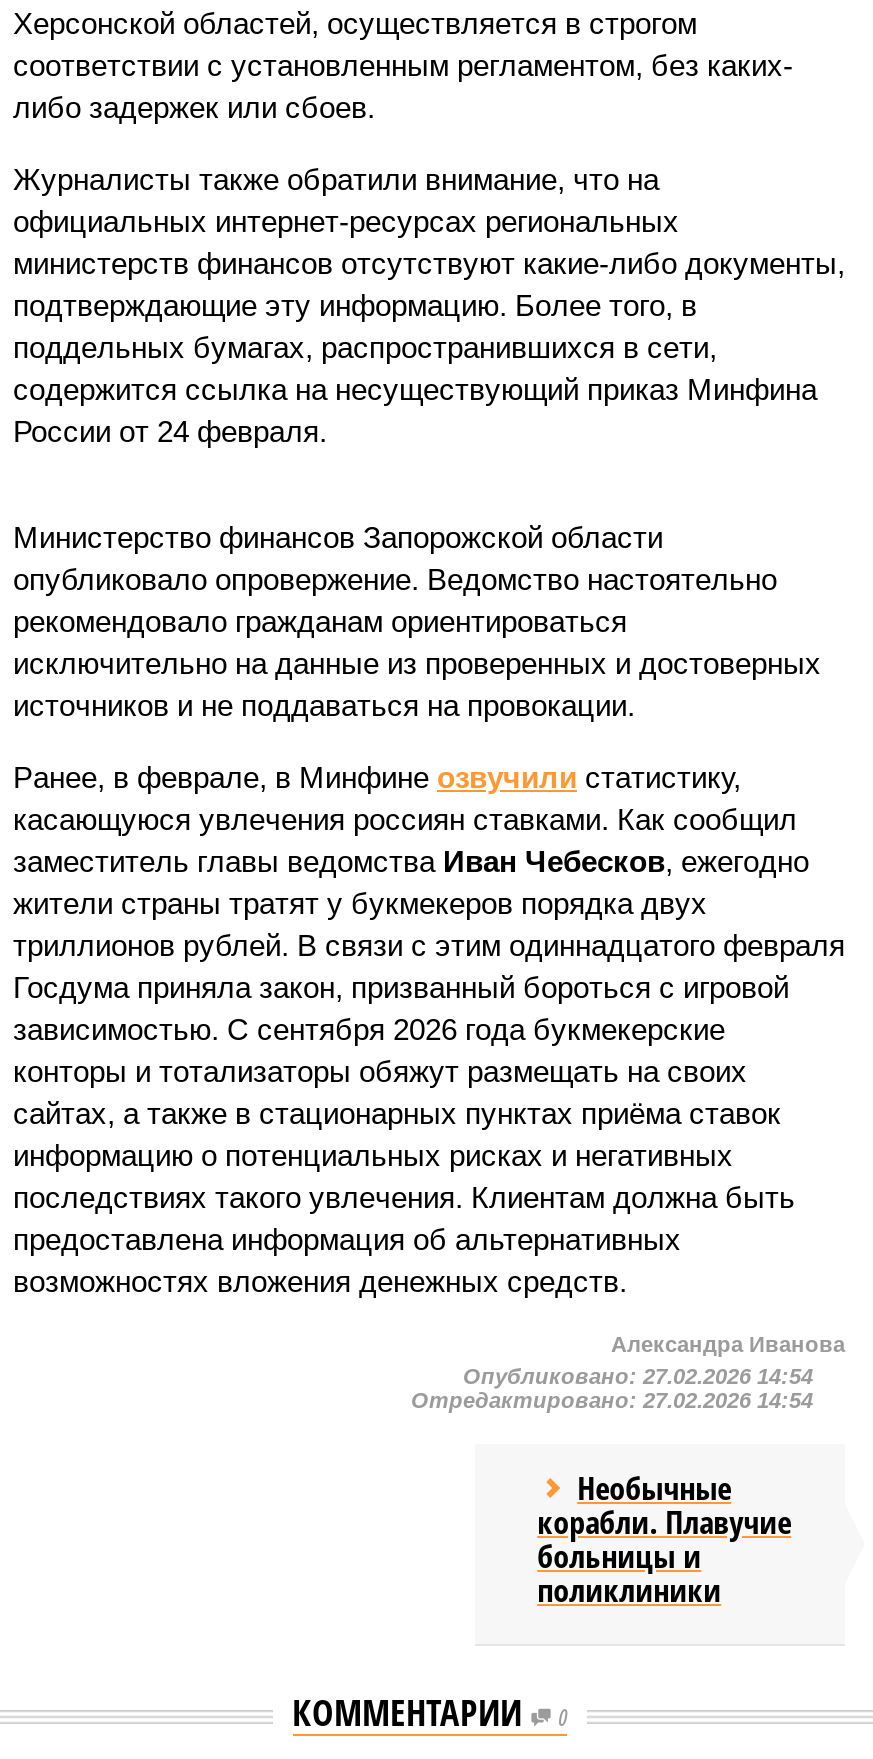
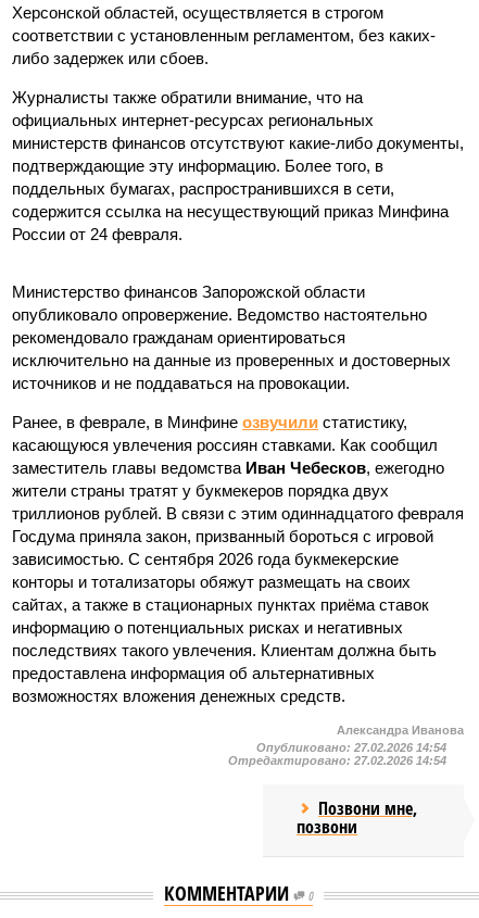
[537,1466,791,1612] Необычные | корабли. Плавучие | больницы и | поликлиники -> [297,796,417,839] Позвони мне, | позвони

